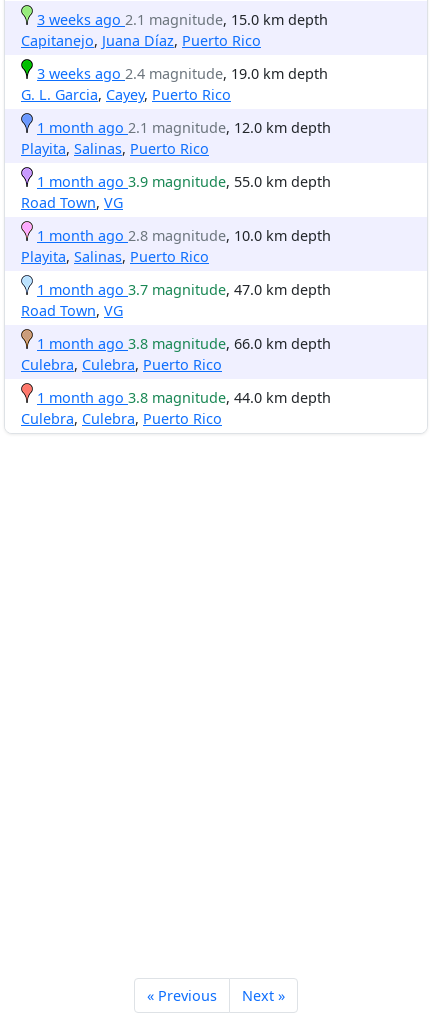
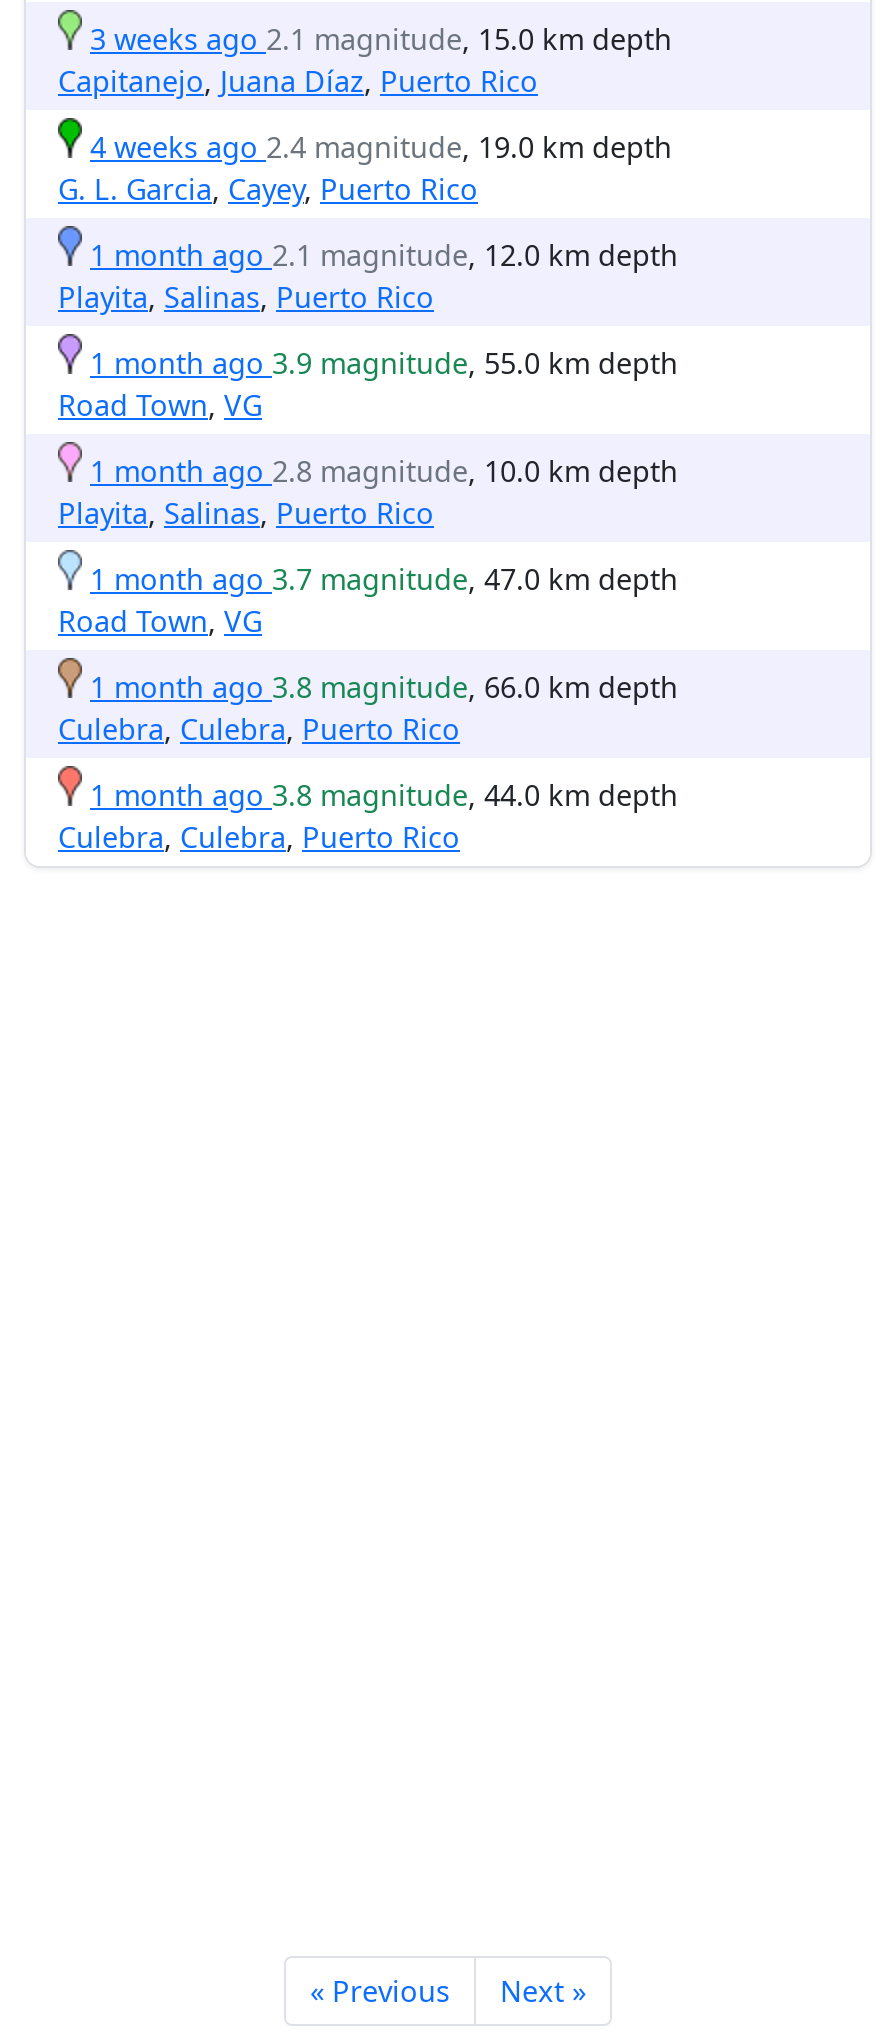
[37,64,328,83] 3 weeks ago 2.4 magnitude, 19.0 km depth -> [90,127,672,165] 4 weeks ago 2.4 magnitude, 19.0 km depth

